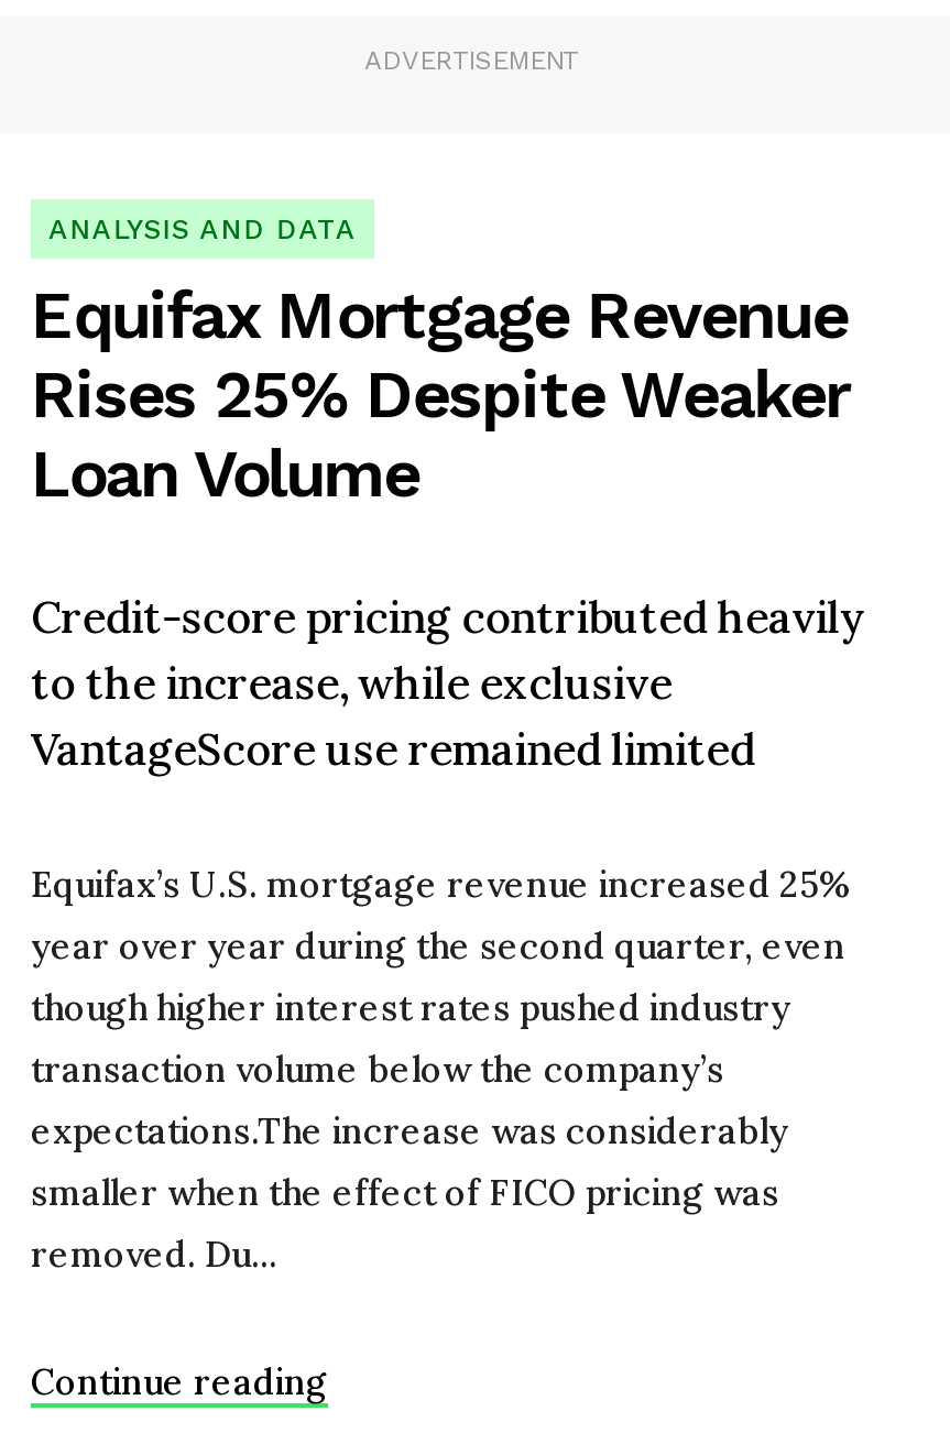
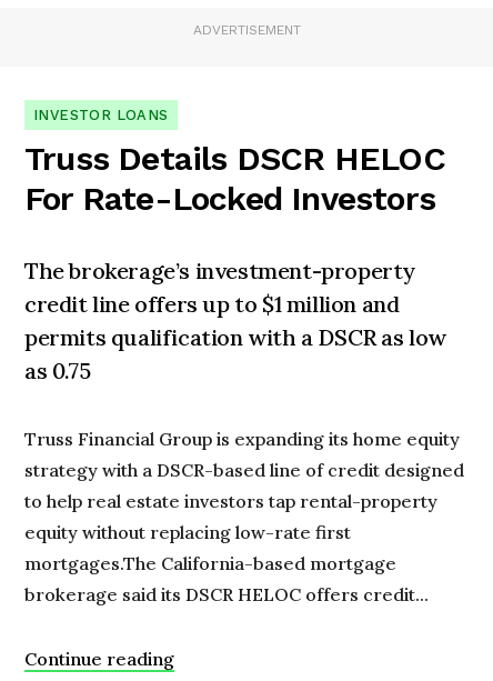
[31,212,849,512] ANALYSIS AND DATA | Equifax Mortgage Revenue | Rises 25% Despite Weaker | Loan Volume -> [24,107,445,218] INVESTOR LOANS | Truss Details DSCR HELOC | For Rate-Locked Investors
[31,589,865,776] Credit-score pricing contributed heavily | to the increase, while exclusive | VantageScore use remained limited -> [24,257,446,384] The brokerage’s investment-property | credit line offers up to $1 million and | permits qualification with a DSCR as low | as 0.75
[31,862,852,1276] Equifax’s U.S. mortgage revenue increased 25% | year over year during the second quarter, even | though higher interest rates pushed industry | transaction volume below the company’s | expectations.The increase was considerably | smaller when the effect of FICO pricing was | removed. Du... -> [24,428,464,605] Truss Financial Group is expanding its home equity | strategy with a DSCR-based line of credit designed | to help real estate investors tap rental-property | equity without replacing low-rate first | mortgages.The California-based mortgage | brokerage said its DSCR HELOC offers credit...

